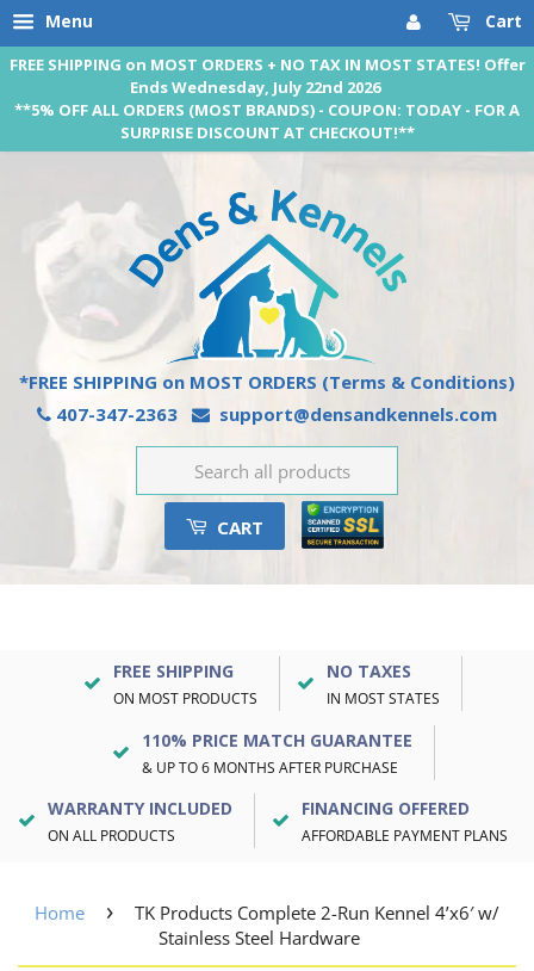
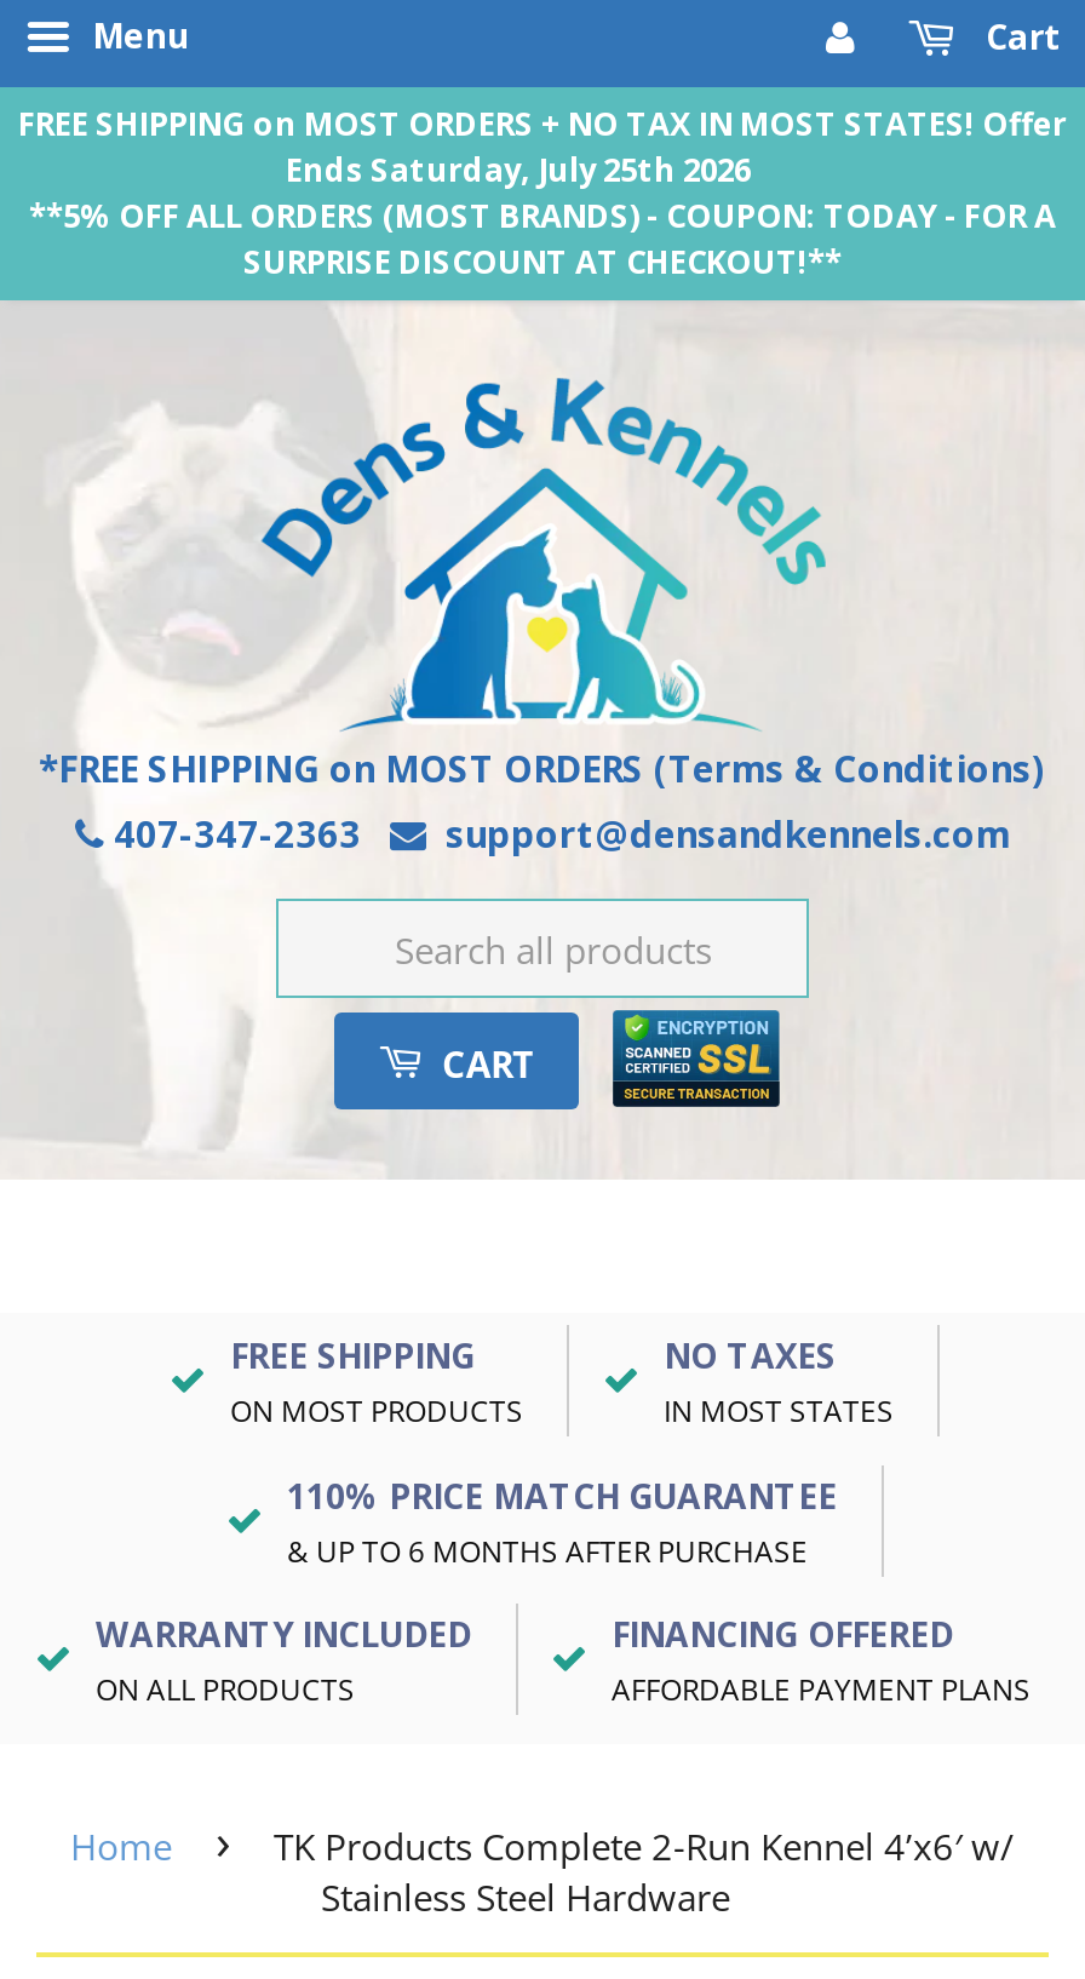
[130,76,380,98] Ends Wednesday, July 22nd 2026 -> [286,148,751,191] Ends Saturday, July 25th 2026

